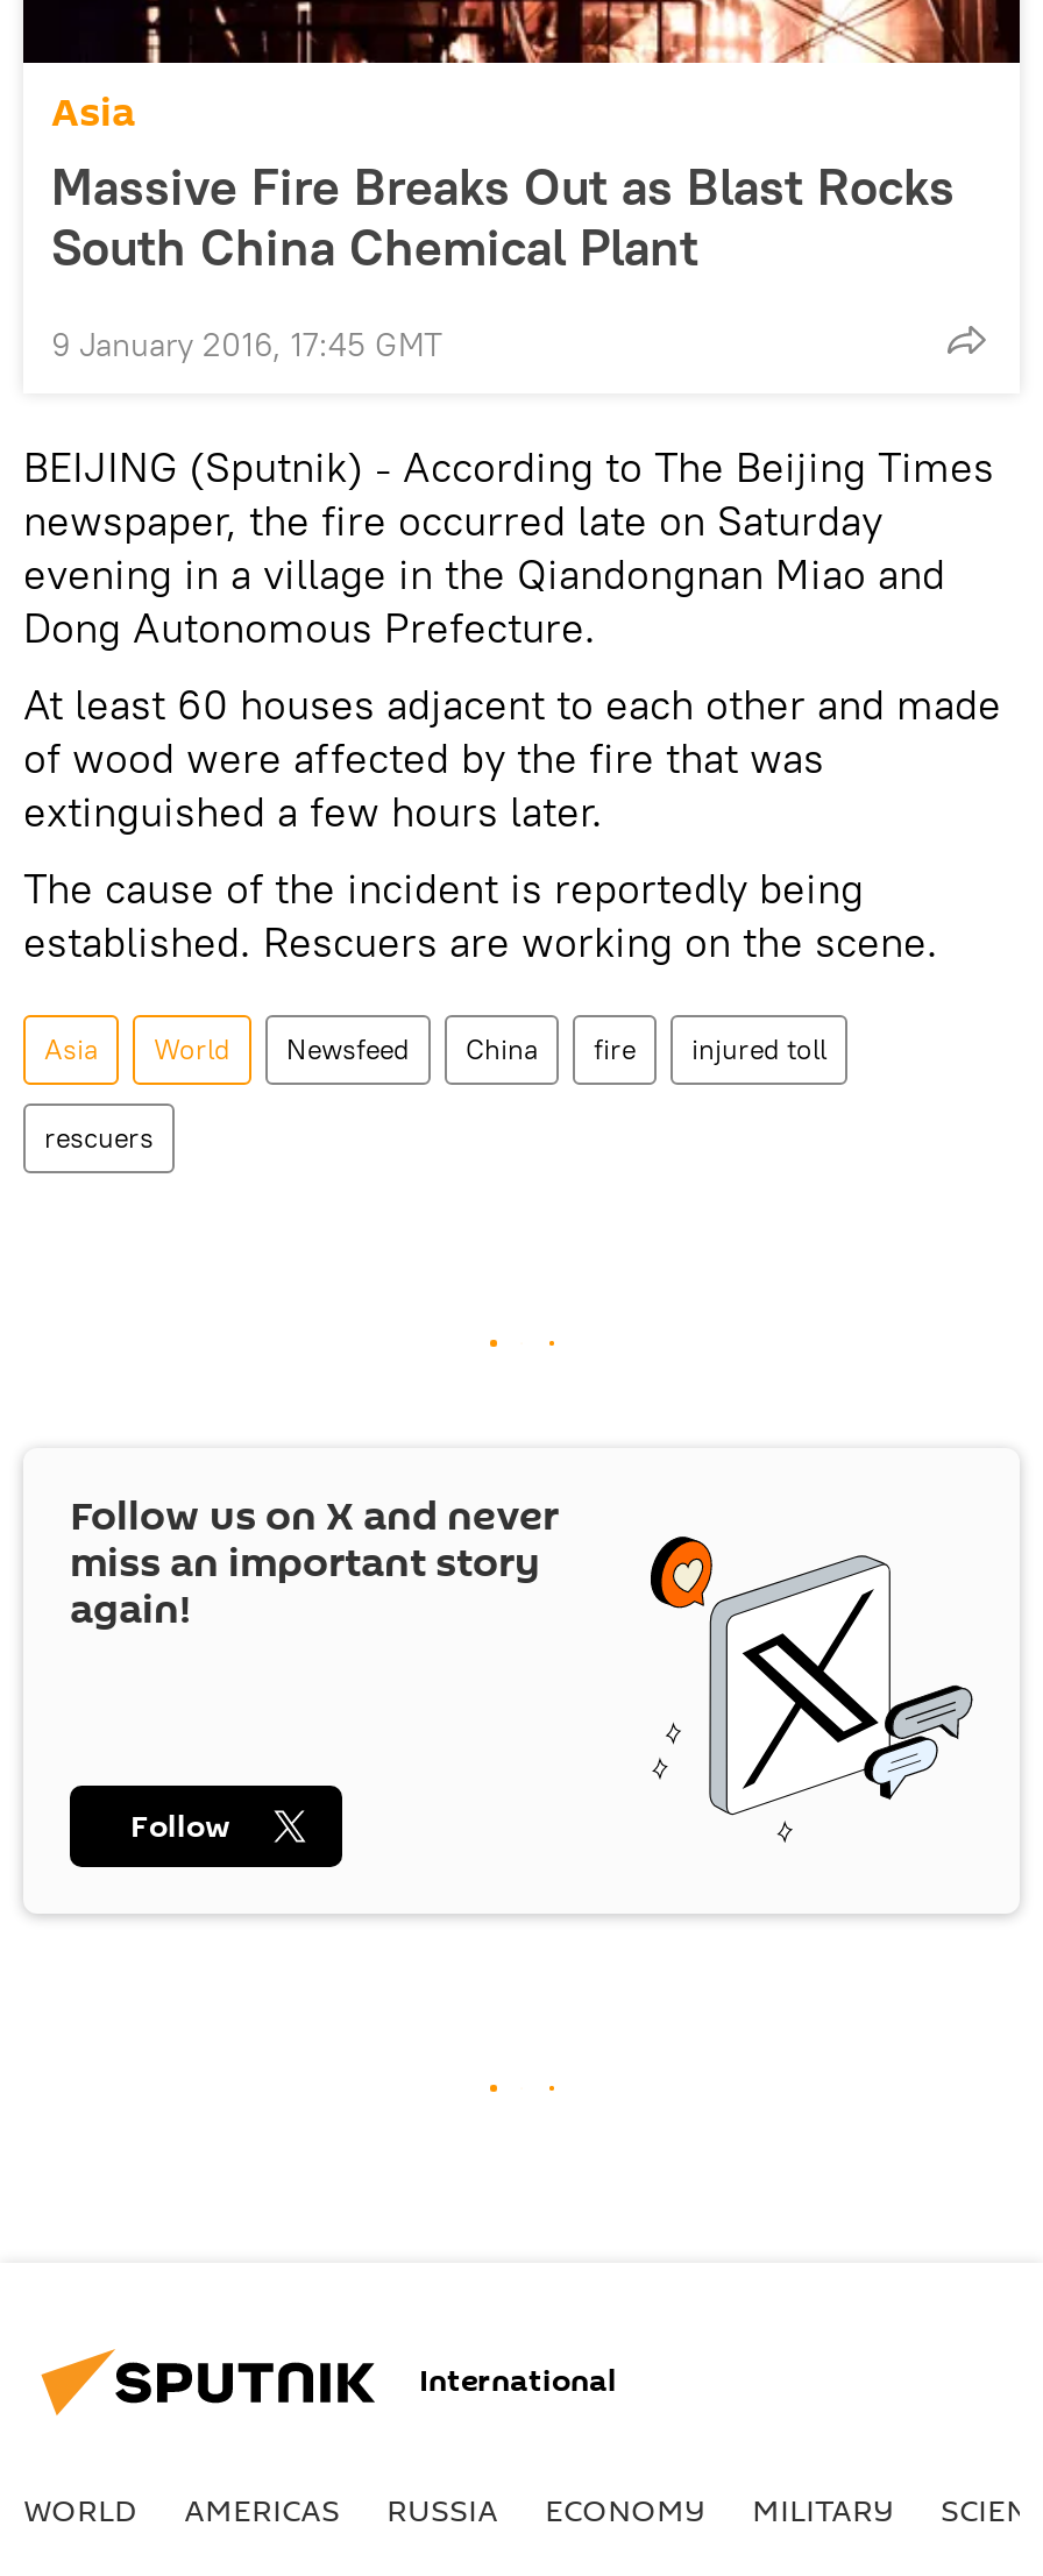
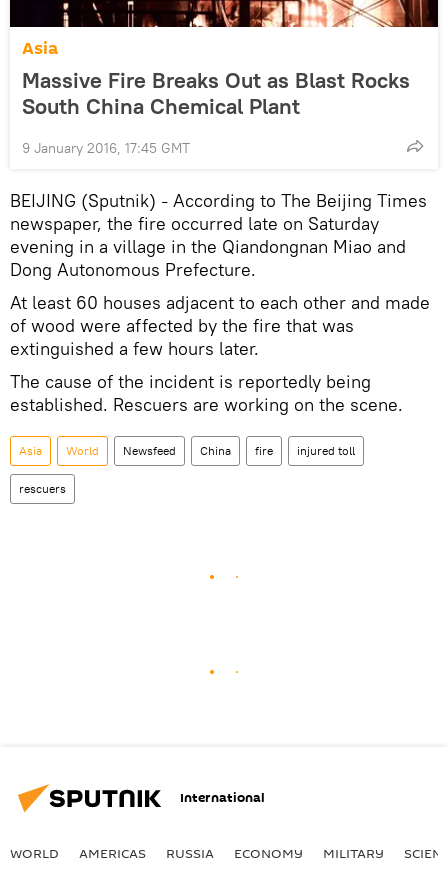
[70,1487,975,1844] [image] | Follow us on X and never | miss an important story | again! -> none
[130,1804,230,1848] Follow -> none

